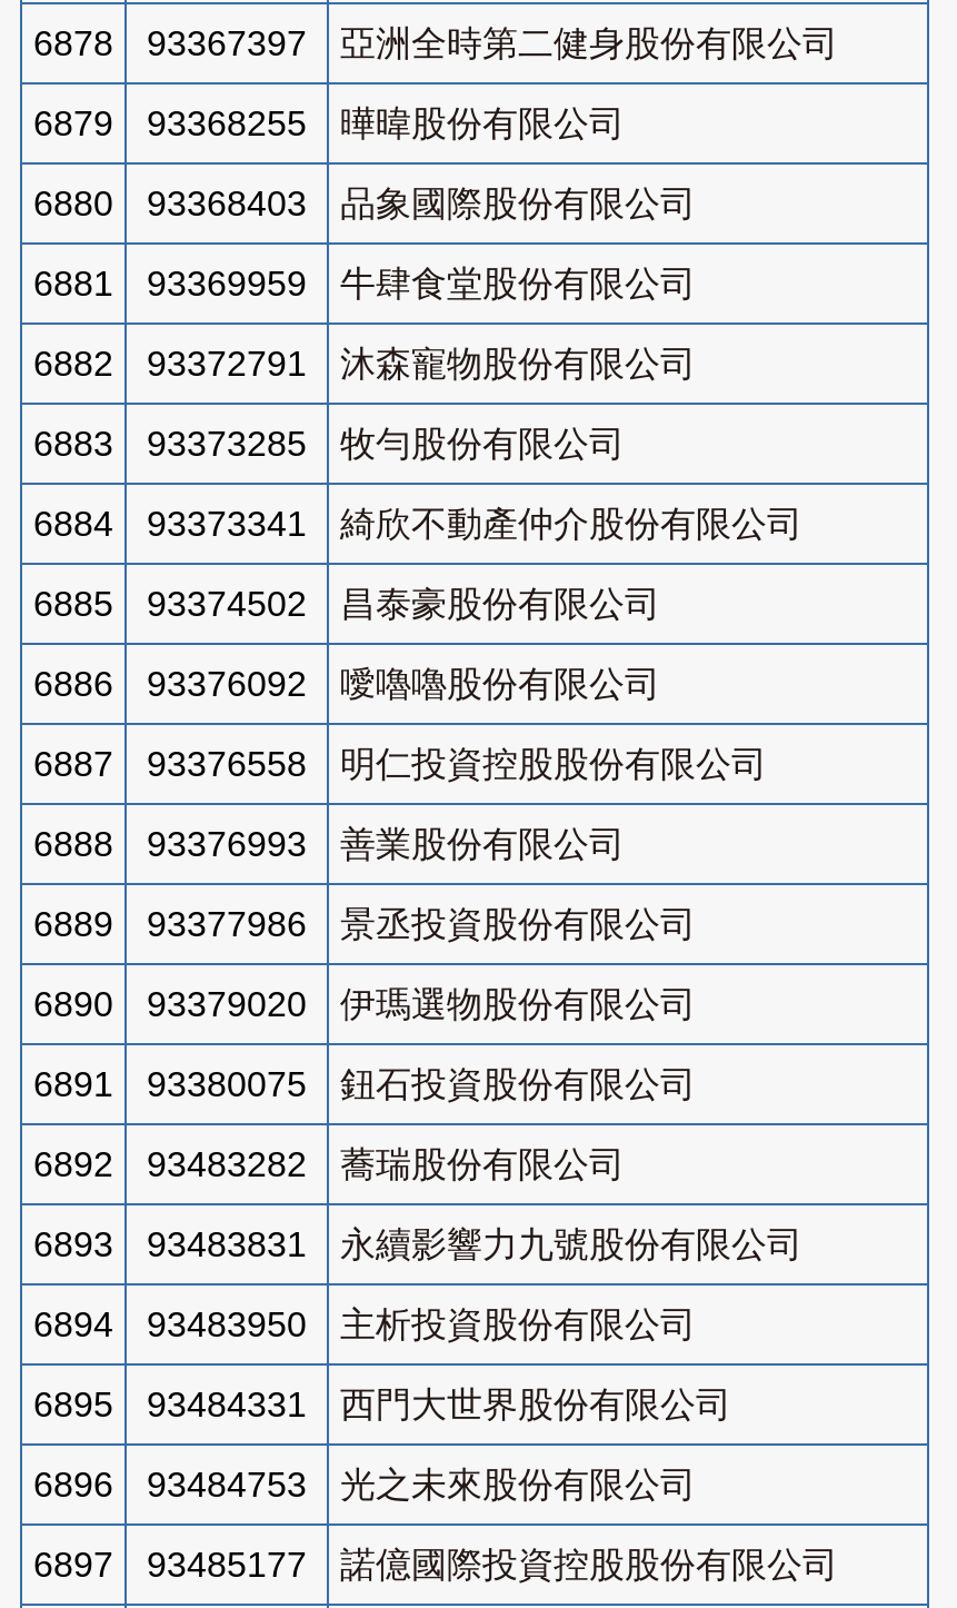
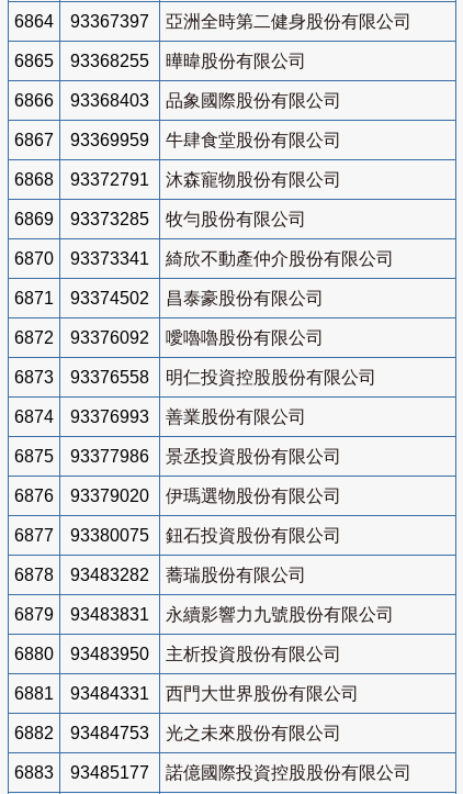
[33,24,838,62] 6878 93367397 亞洲全時第二健身股份有限公司 -> [14,12,411,31] 6864 93367397 亞洲全時第二健身股份有限公司
[33,104,625,142] 6879 93368255 曄暐股份有限公司 -> [14,52,306,70] 6865 93368255 曄暐股份有限公司
[33,184,696,222] 6880 93368403 品象國際股份有限公司 -> [14,91,341,110] 6866 93368403 品象國際股份有限公司
[33,264,696,302] 6881 93369959 牛肆食堂股份有限公司 -> [14,131,341,149] 6867 93369959 牛肆食堂股份有限公司
[33,345,696,382] 6882 93372791 沐森寵物股份有限公司 -> [14,170,341,189] 6868 93372791 沐森寵物股份有限公司
[33,425,625,462] 6883 93373285 牧勻股份有限公司 -> [14,210,306,228] 6869 93373285 牧勻股份有限公司
[33,505,803,542] 6884 93373341 綺欣不動產仲介股份有限公司 -> [14,249,394,268] 6870 93373341 綺欣不動產仲介股份有限公司
[33,585,660,623] 6885 93374502 昌泰豪股份有限公司 -> [14,289,324,307] 6871 93374502 昌泰豪股份有限公司
[33,665,660,703] 6886 93376092 噯嚕嚕股份有限公司 -> [14,328,324,347] 6872 93376092 噯嚕嚕股份有限公司
[33,745,767,783] 6887 93376558 明仁投資控股股份有限公司 -> [14,368,376,386] 6873 93376558 明仁投資控股股份有限公司
[33,825,625,863] 6888 93376993 善業股份有限公司 -> [14,407,306,426] 6874 93376993 善業股份有限公司
[33,905,696,943] 6889 93377986 景丞投資股份有限公司 -> [14,447,341,466] 6875 93377986 景丞投資股份有限公司
[33,985,696,1023] 6890 93379020 伊瑪選物股份有限公司 -> [14,486,341,505] 6876 93379020 伊瑪選物股份有限公司
[33,1065,696,1103] 6891 93380075 鈕石投資股份有限公司 -> [14,526,341,545] 6877 93380075 鈕石投資股份有限公司
[33,1145,625,1183] 6892 93483282 蕎瑞股份有限公司 -> [14,565,306,584] 6878 93483282 蕎瑞股份有限公司
[33,1225,803,1263] 6893 93483831 永續影響力九號股份有限公司 -> [14,605,394,624] 6879 93483831 永續影響力九號股份有限公司
[33,1305,696,1343] 6894 93483950 主析投資股份有限公司 -> [14,645,341,663] 6880 93483950 主析投資股份有限公司
[33,1385,731,1423] 6895 93484331 西門大世界股份有限公司 -> [14,684,359,703] 6881 93484331 西門大世界股份有限公司
[33,1465,696,1503] 6896 93484753 光之未來股份有限公司 -> [14,724,341,742] 6882 93484753 光之未來股份有限公司
[33,1546,838,1583] 6897 93485177 諾億國際投資控股股份有限公司 -> [14,763,411,782] 6883 93485177 諾億國際投資控股股份有限公司

